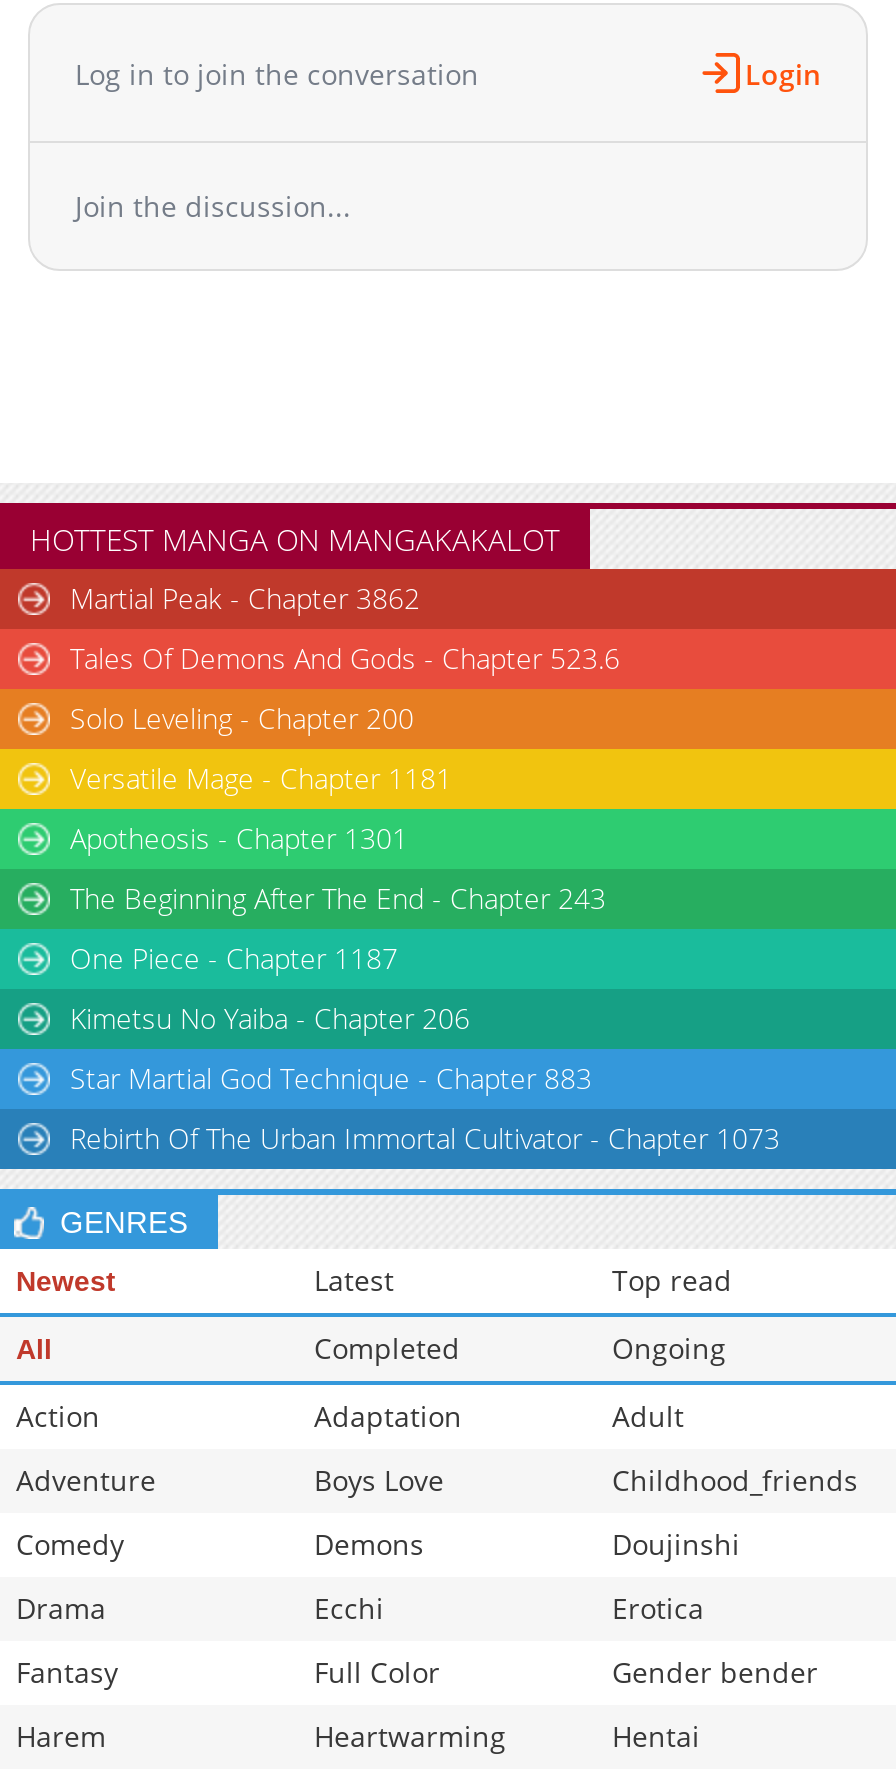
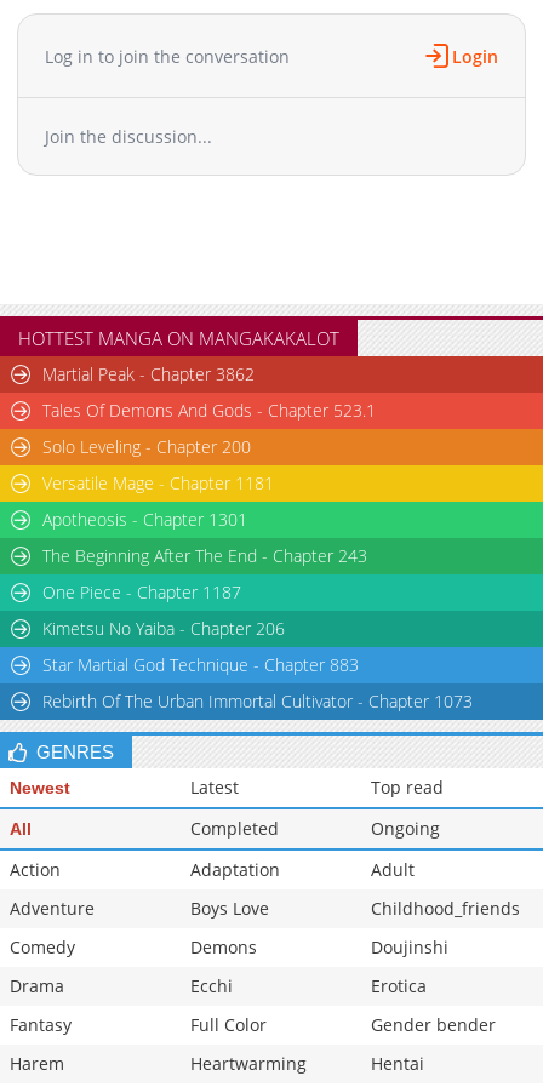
[70,640,620,678] Tales Of Demons And Gods - Chapter 523.6 -> [42,399,376,422] Tales Of Demons And Gods - Chapter 523.1

